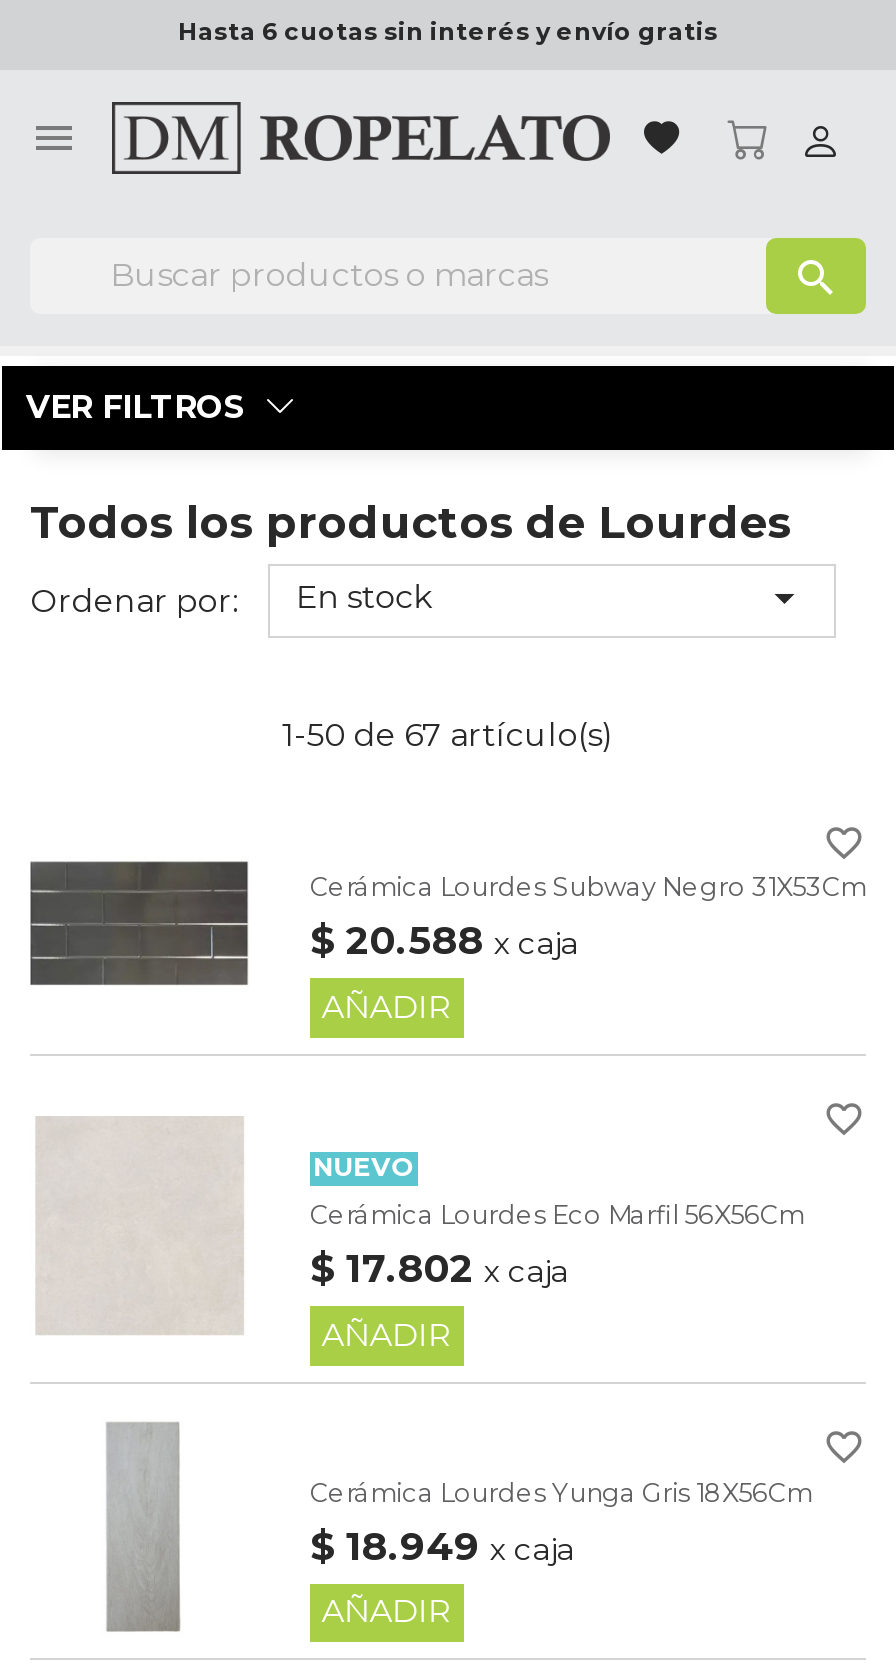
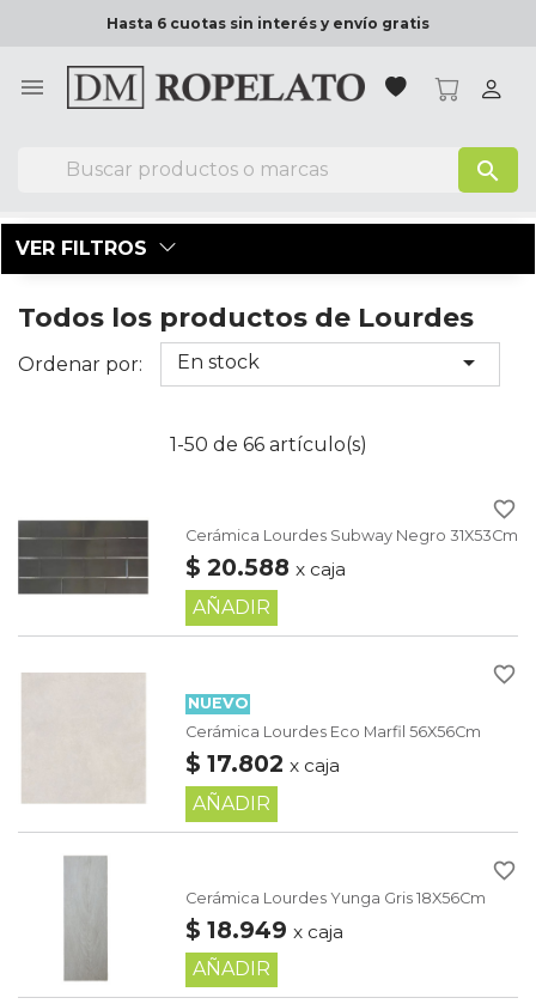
[282,716,614,754] 1-50 de 67 artículo(s) -> [169,433,367,456] 1-50 de 66 artículo(s)

